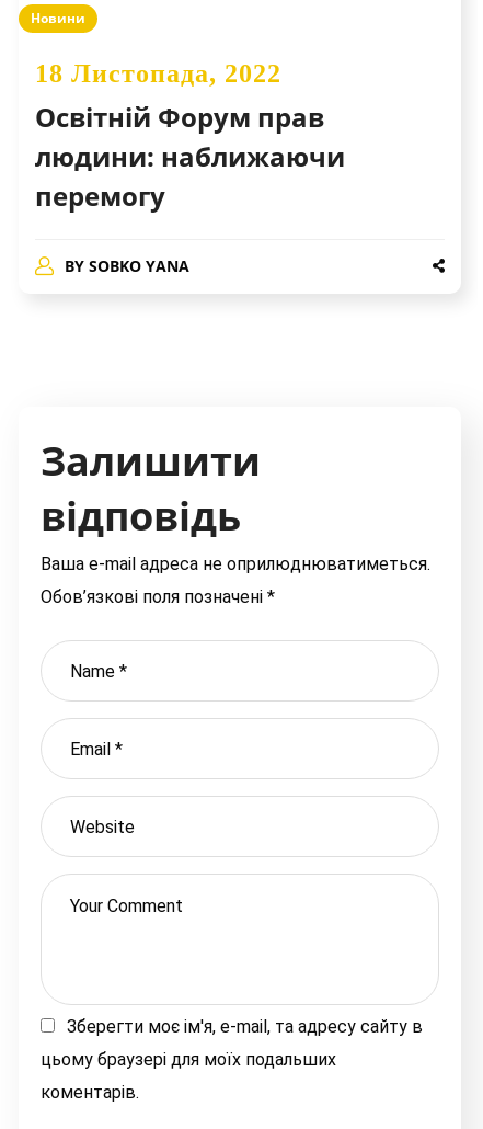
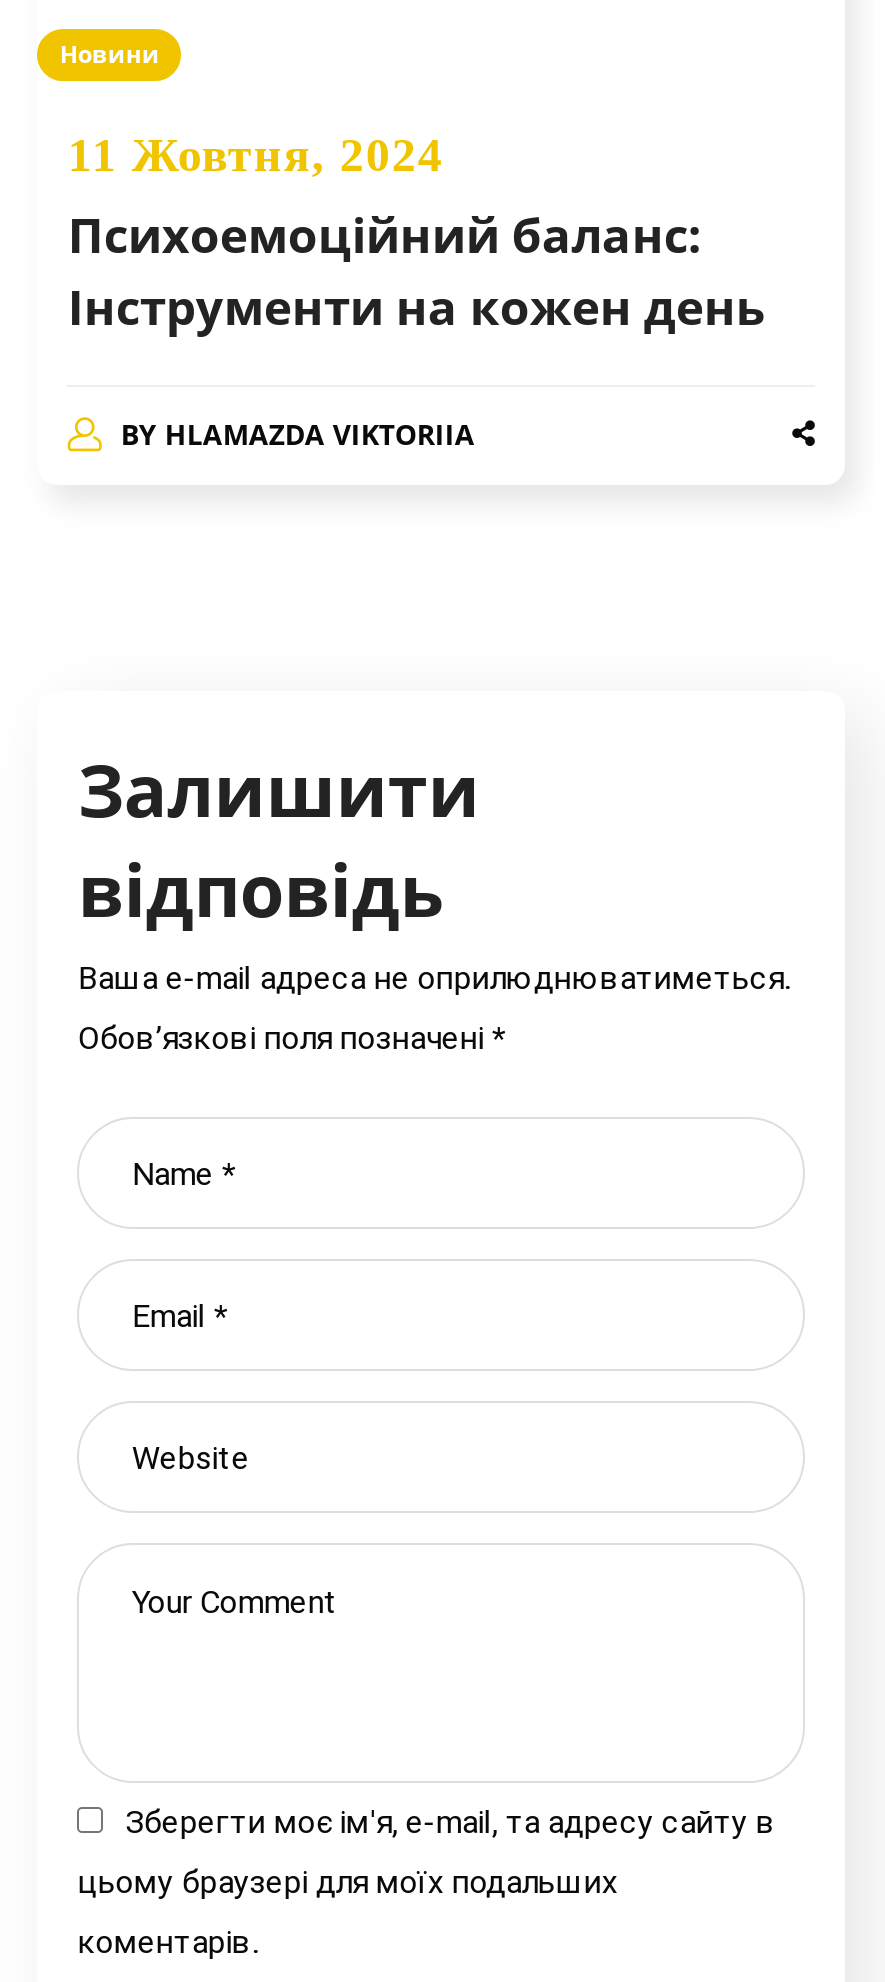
[35,60,345,214] 18 Листопада, 2022 | Освітній Форум прав | людини: наближаючи | перемогу -> [68,130,766,340] 11 Жовтня, 2024 | Психоемоційний баланс: | Інструменти на кожен день
[65,256,189,277] BY SOBKO YANA -> [121,416,475,454] BY HLAMAZDA VIKTORIIA

